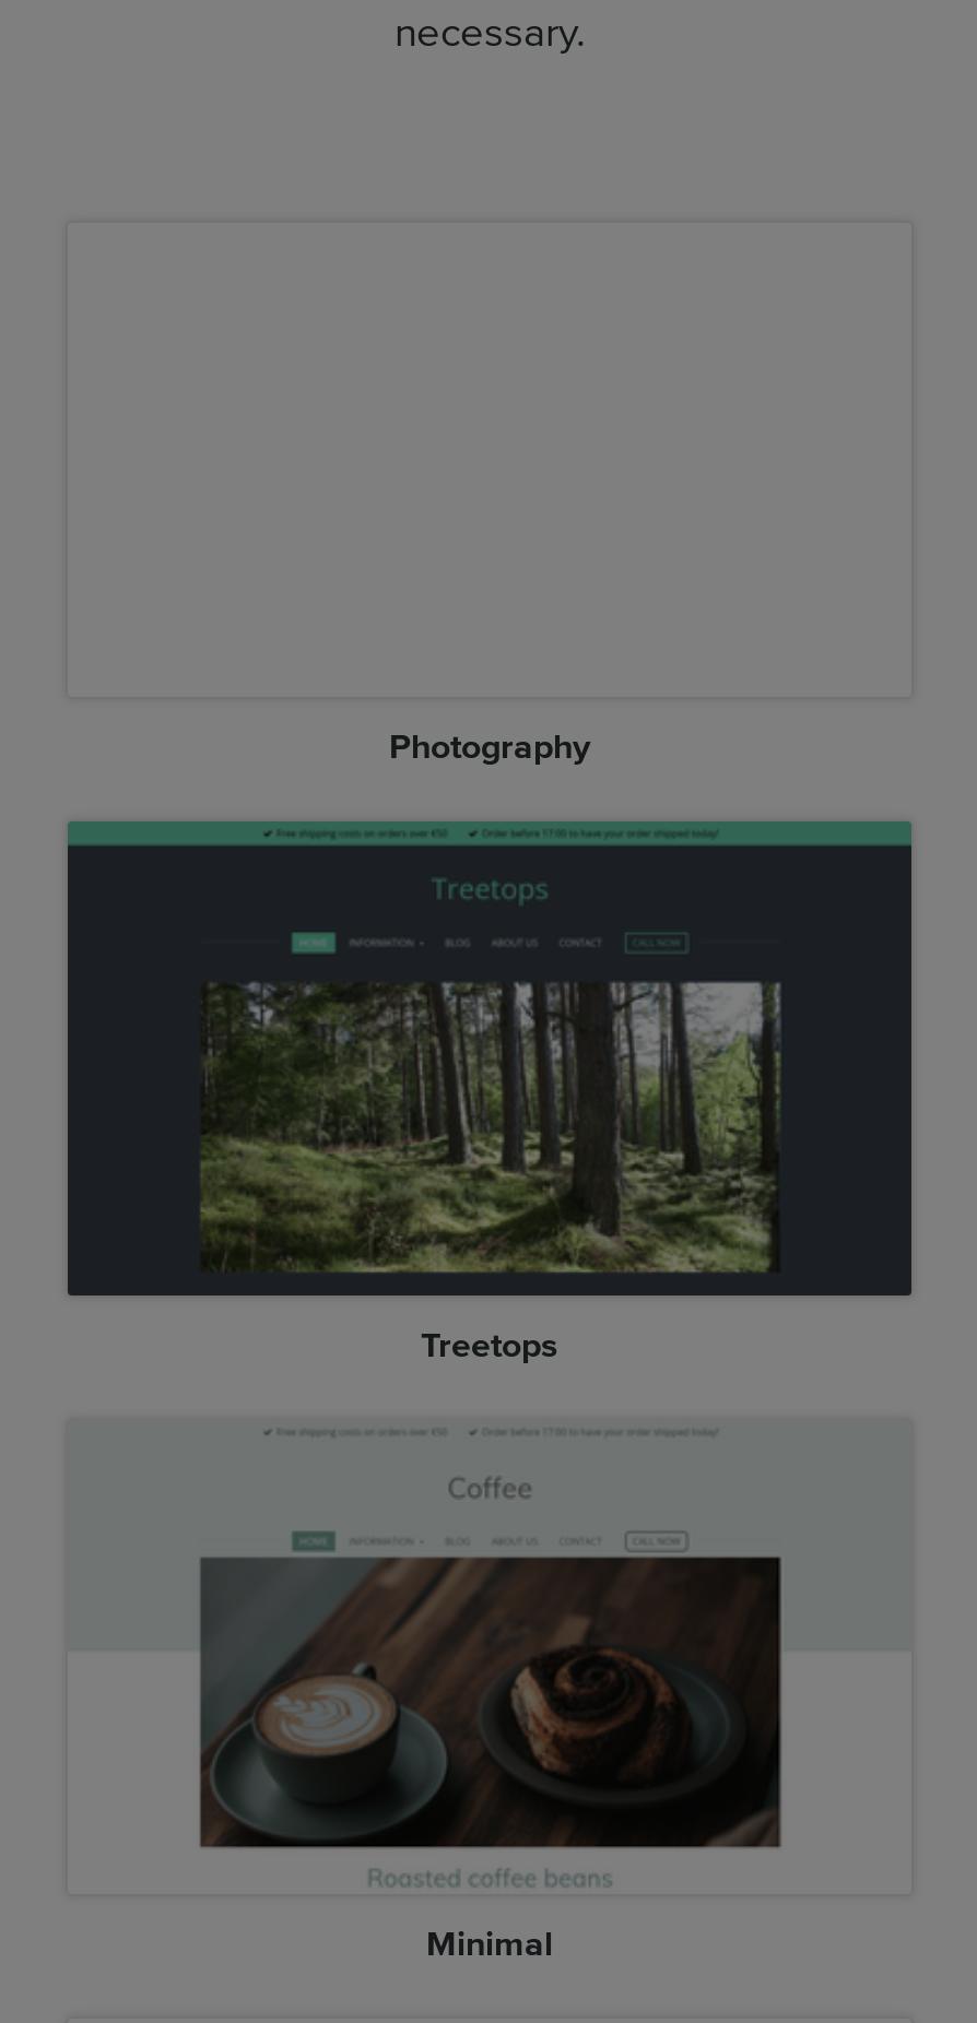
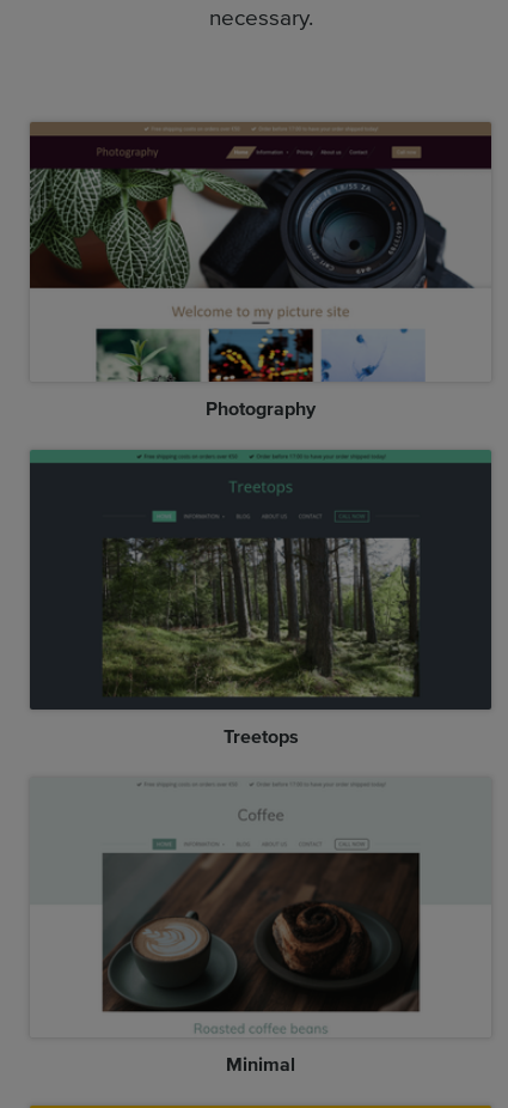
none -> [29,121,492,290] [image]
none -> [94,305,426,383] [image]

